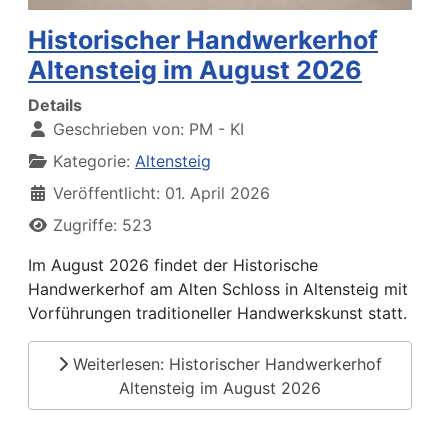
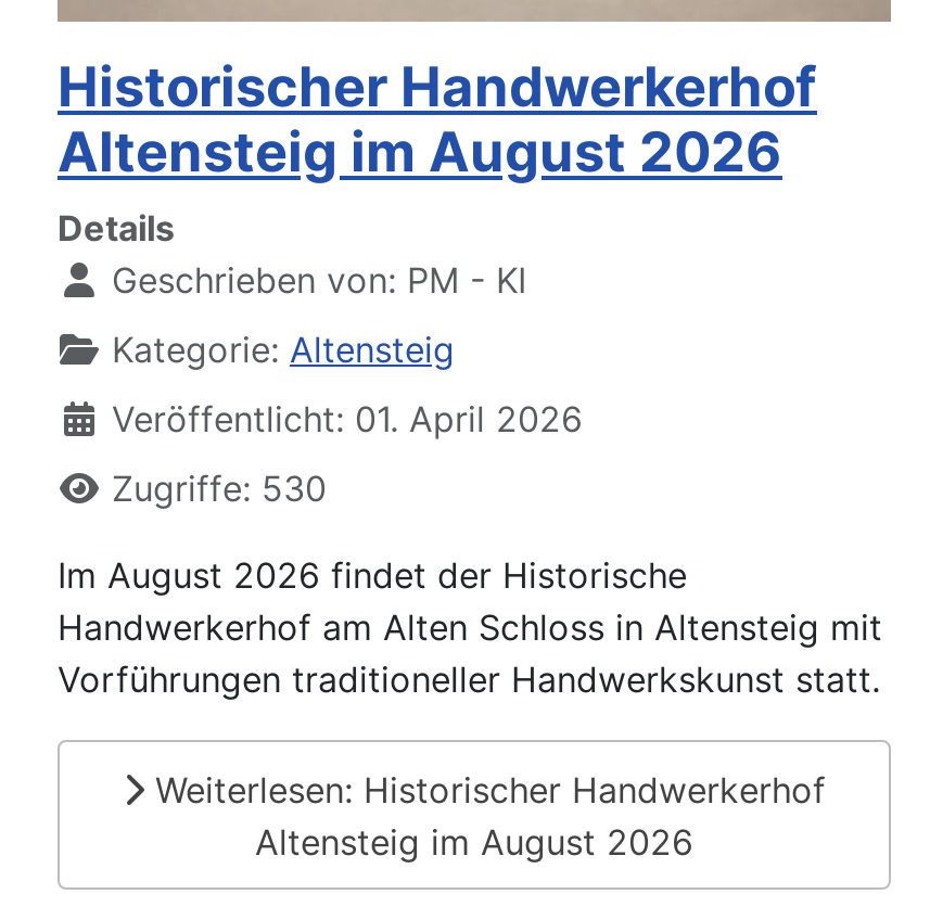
[53,215,152,235] Zugriffe: 523 -> [112,467,327,510] Zugriffe: 530

